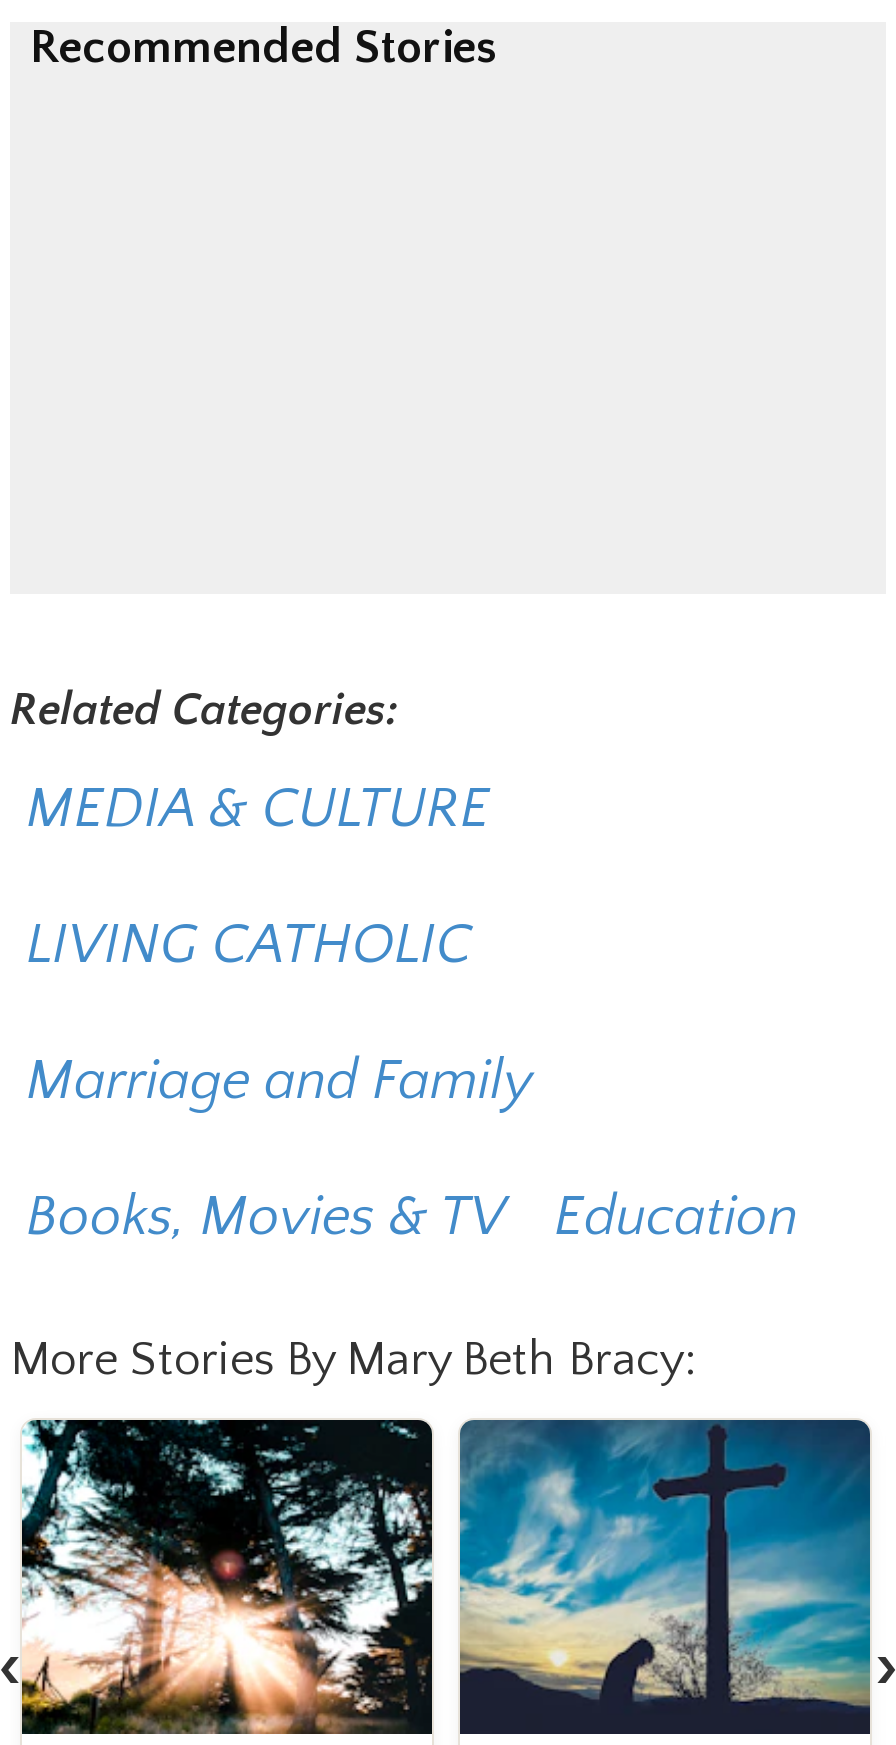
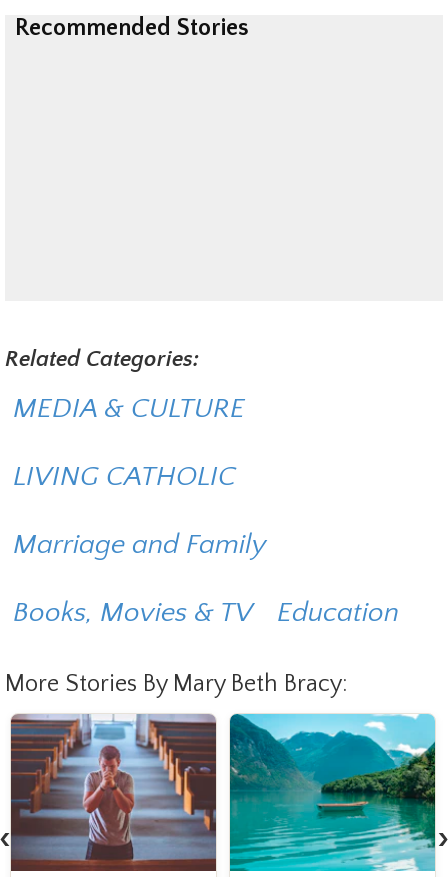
[20,1418,434,1734] [image] -> [10,714,217,871] [image]
[458,1418,872,1736] [image] -> [229,713,436,872] [image]

